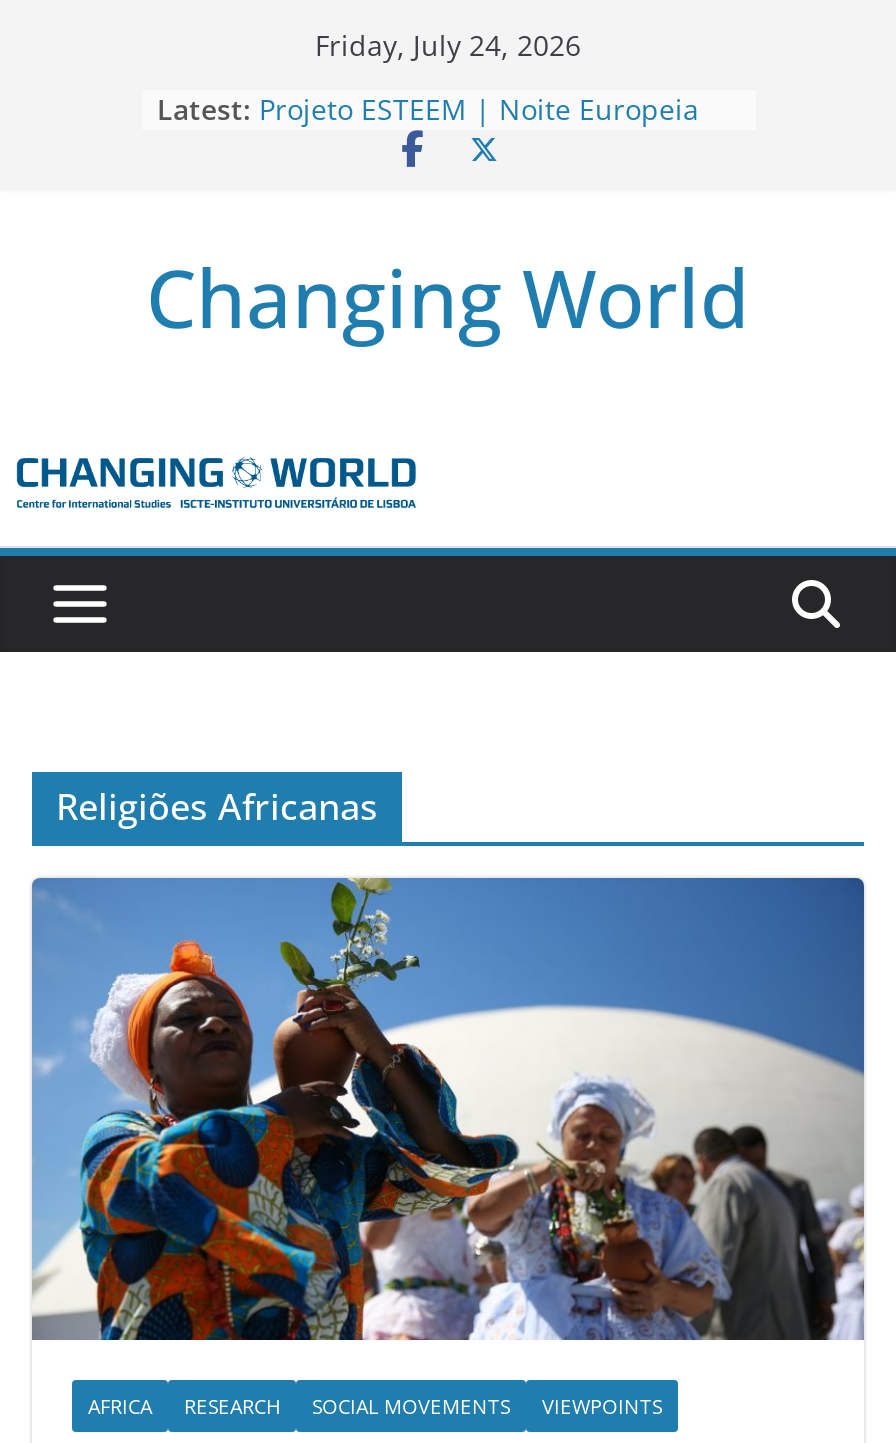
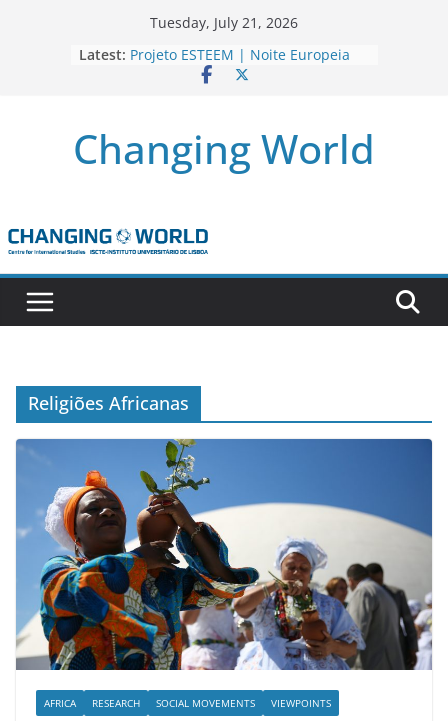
[315,26,581,64] Friday, July 24, 2026 -> [150,13,298,32] Tuesday, July 21, 2026

